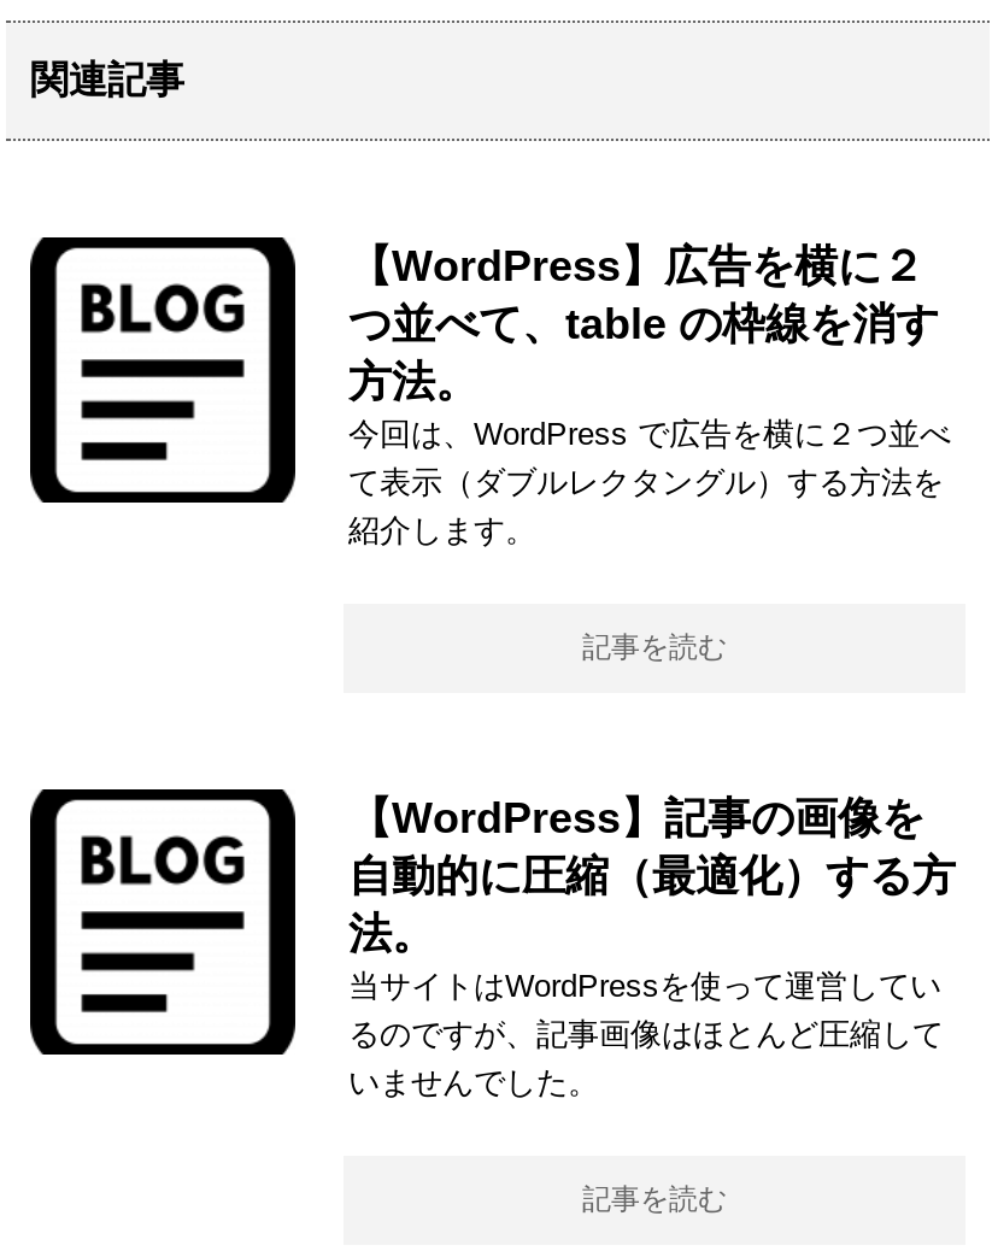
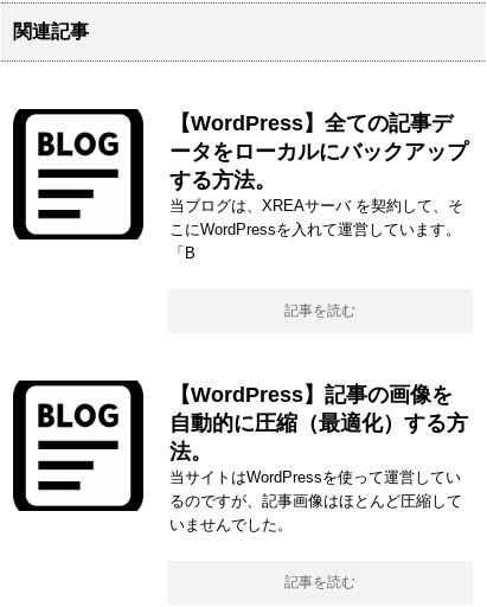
[348,242,951,548] 【WordPress】広告を横に２ | つ並べて、table の枠線を消す | 方法。 | 今回は、WordPress で広告を横に２つ並べ | て表示（ダブルレクタングル）する方法を | 紹介します。 -> [169,111,468,262] 【WordPress】全ての記事デ | ータをローカルにバックアップ | する方法。 | 当ブログは、XREAサーバ を契約して、そ | こにWordPressを入れて運営しています。 | 「B

